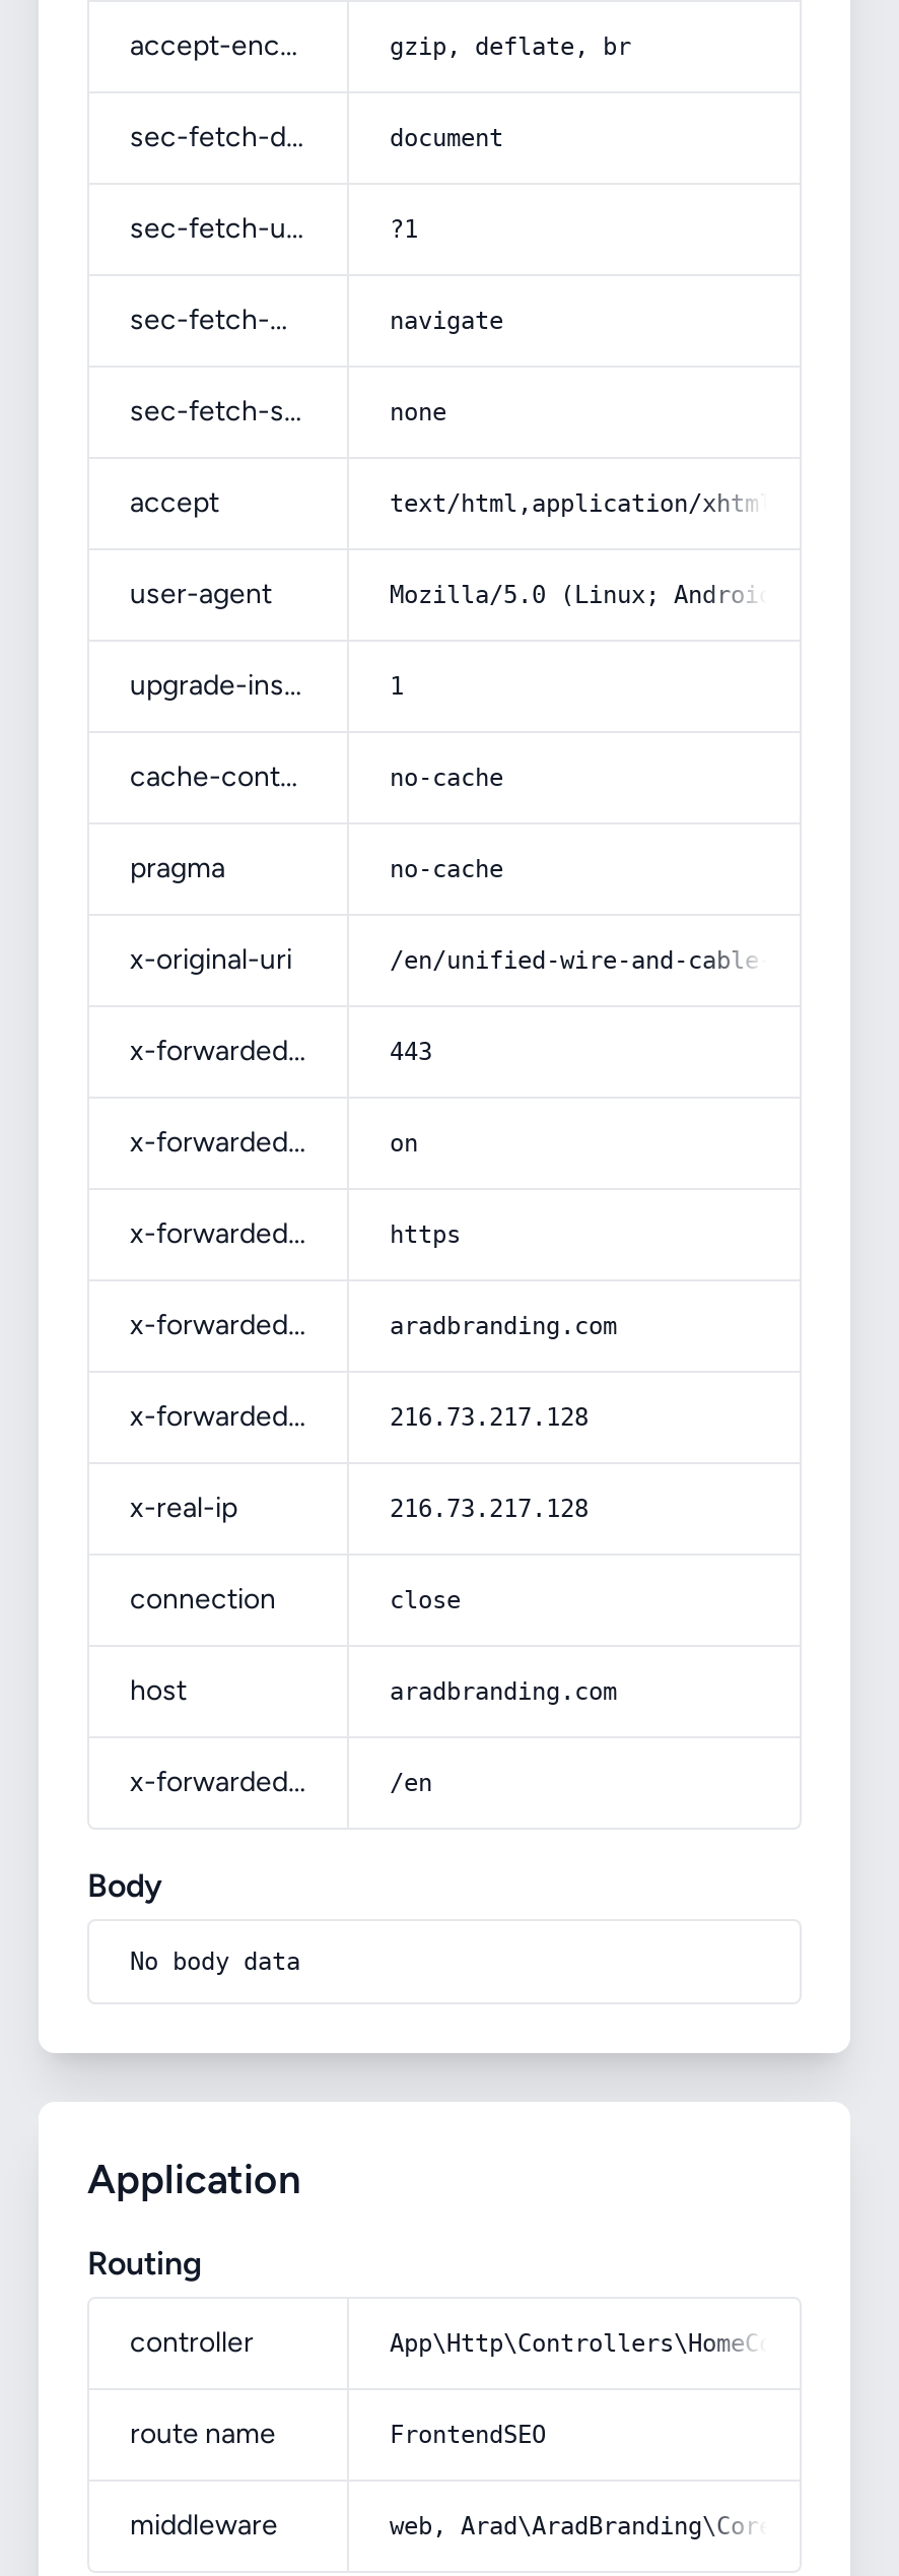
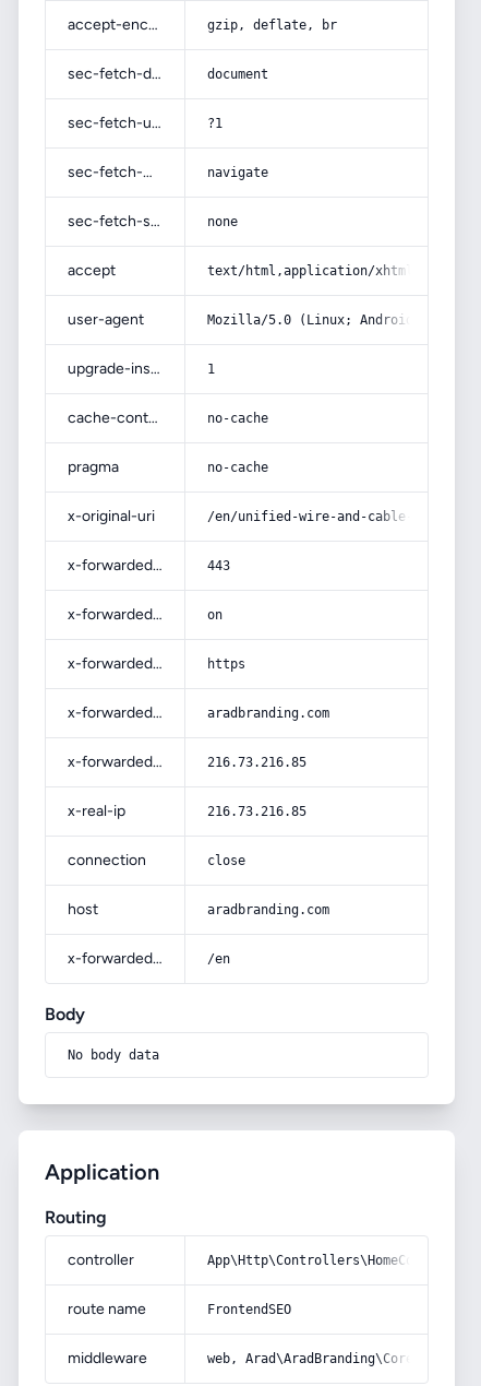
[390,1403,589,1432] 216.73.217.128 -> [207,755,306,770] 216.73.216.85
[390,1495,589,1523] 216.73.217.128 -> [207,804,306,819] 216.73.216.85

